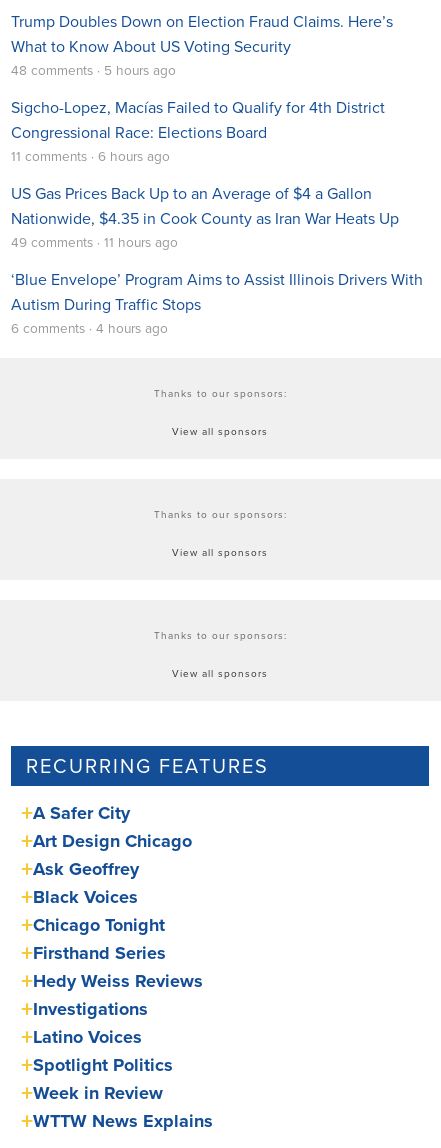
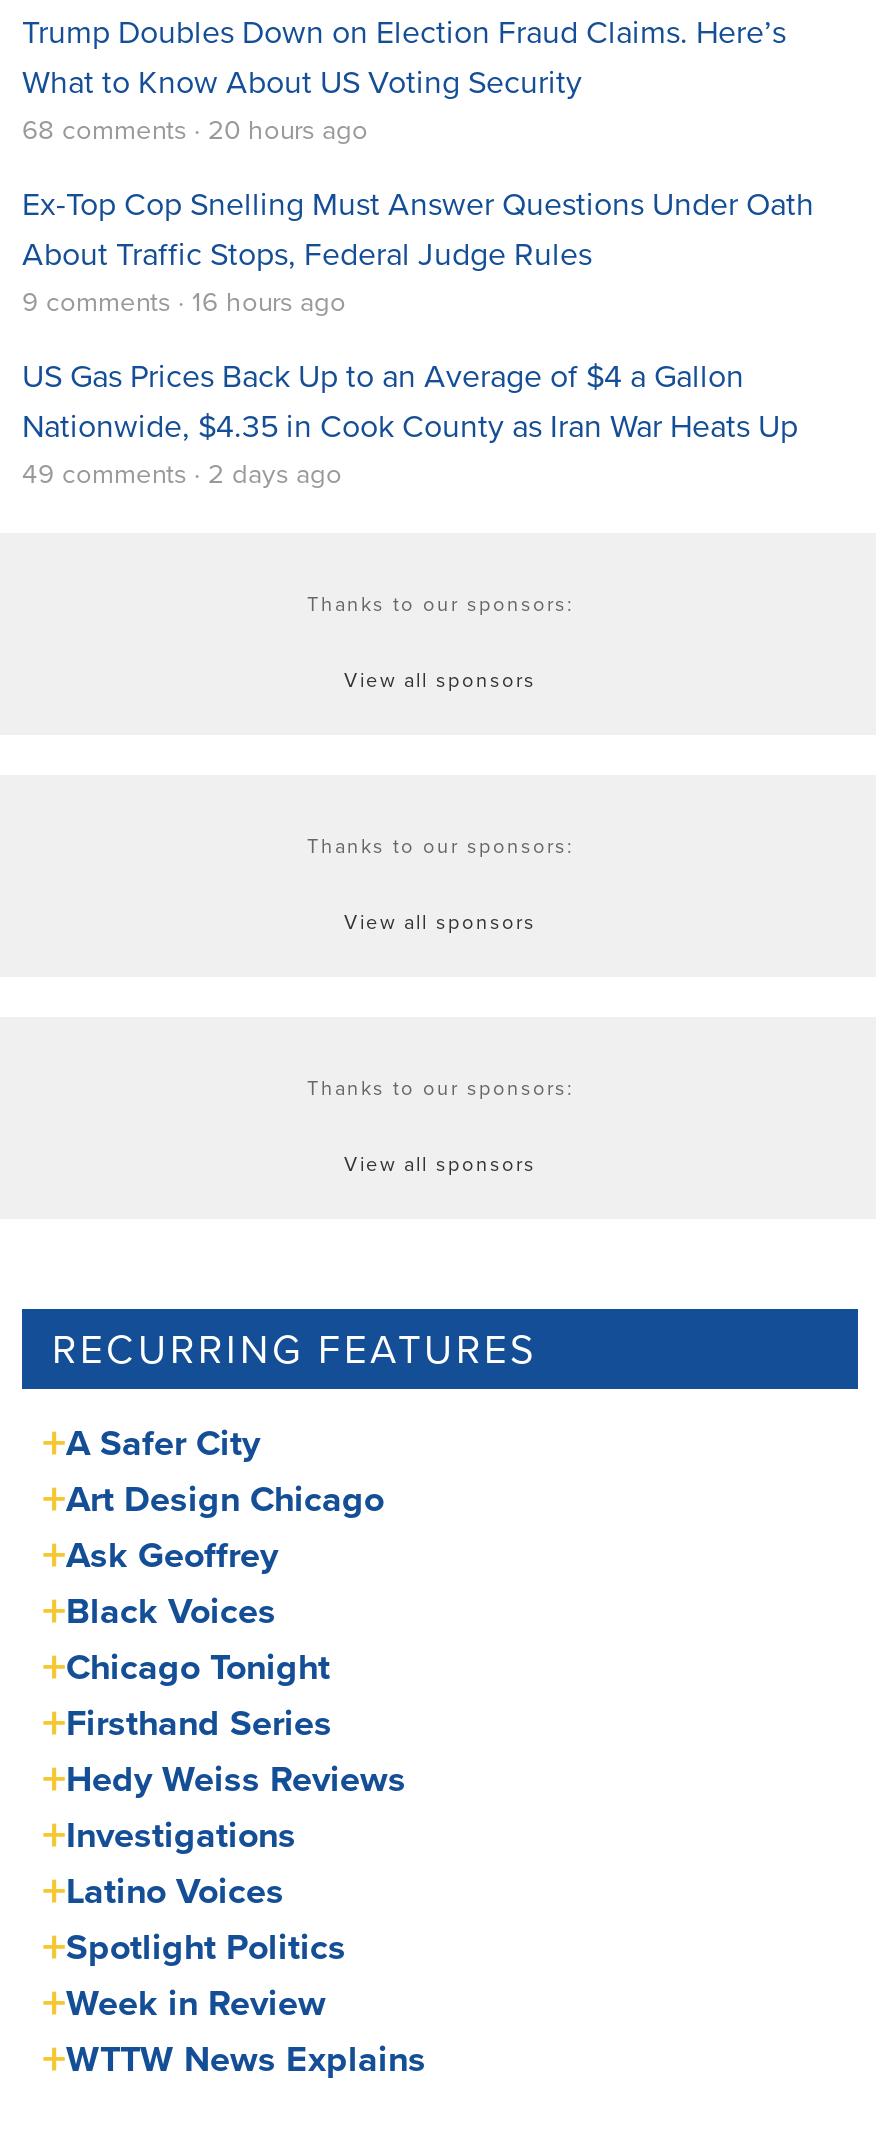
[11,60,176,79] 48 comments · 5 hours ago -> [22,109,368,147] 68 comments · 20 hours ago
[11,96,385,165] Sigcho-Lopez, Macías Failed to Qualify for 4th District | Congressional Race: Elections Board | 11 comments · 6 hours ago -> [22,181,814,319] Ex-Top Cop Snelling Must Answer Questions Under Oath | About Traffic Stops, Federal Judge Rules | 9 comments · 16 hours ago
[11,232,423,337] 49 comments · 11 hours ago | ‘Blue Envelope’ Program Aims to Assist Illinois Drivers With | Autism During Traffic Stops | 6 comments · 4 hours ago -> [22,453,342,491] 49 comments · 2 days ago

